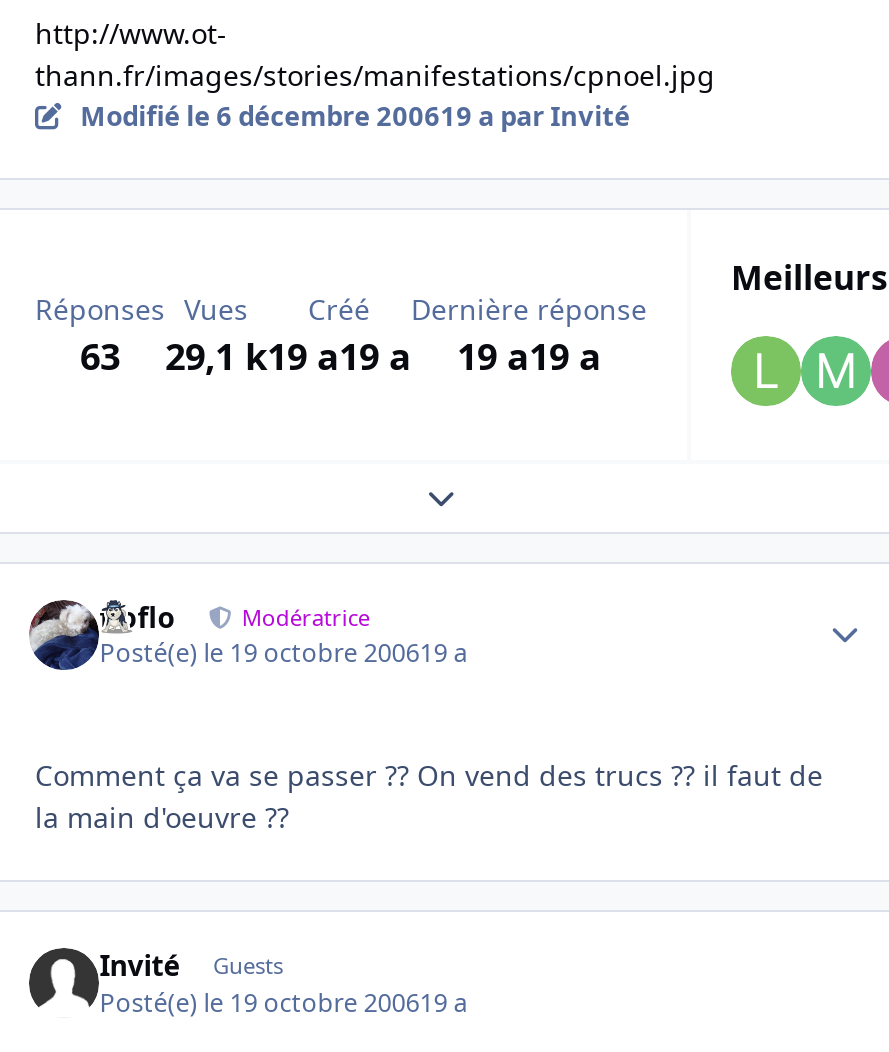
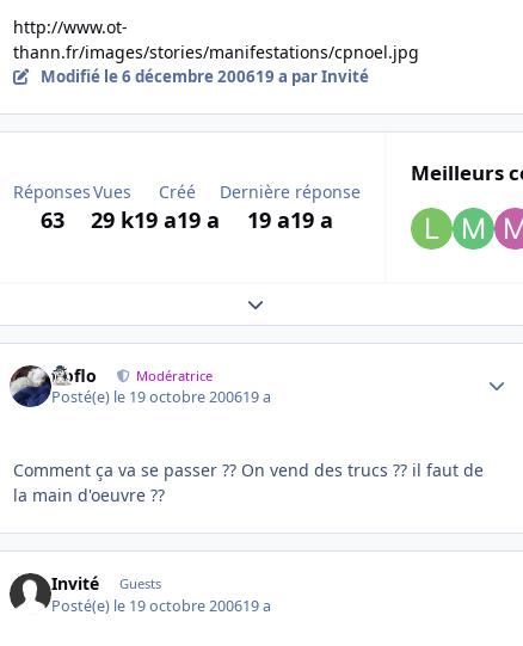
[80,331,601,379] 63 29,1 k 19 a19 a 19 a19 a -> [40,205,333,234] 63 29 k 19 a19 a 19 a19 a
[701,334,883,408] [image] -> [410,207,519,251] [image]

